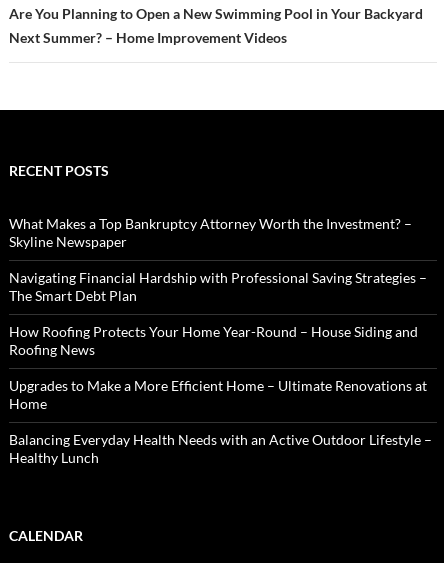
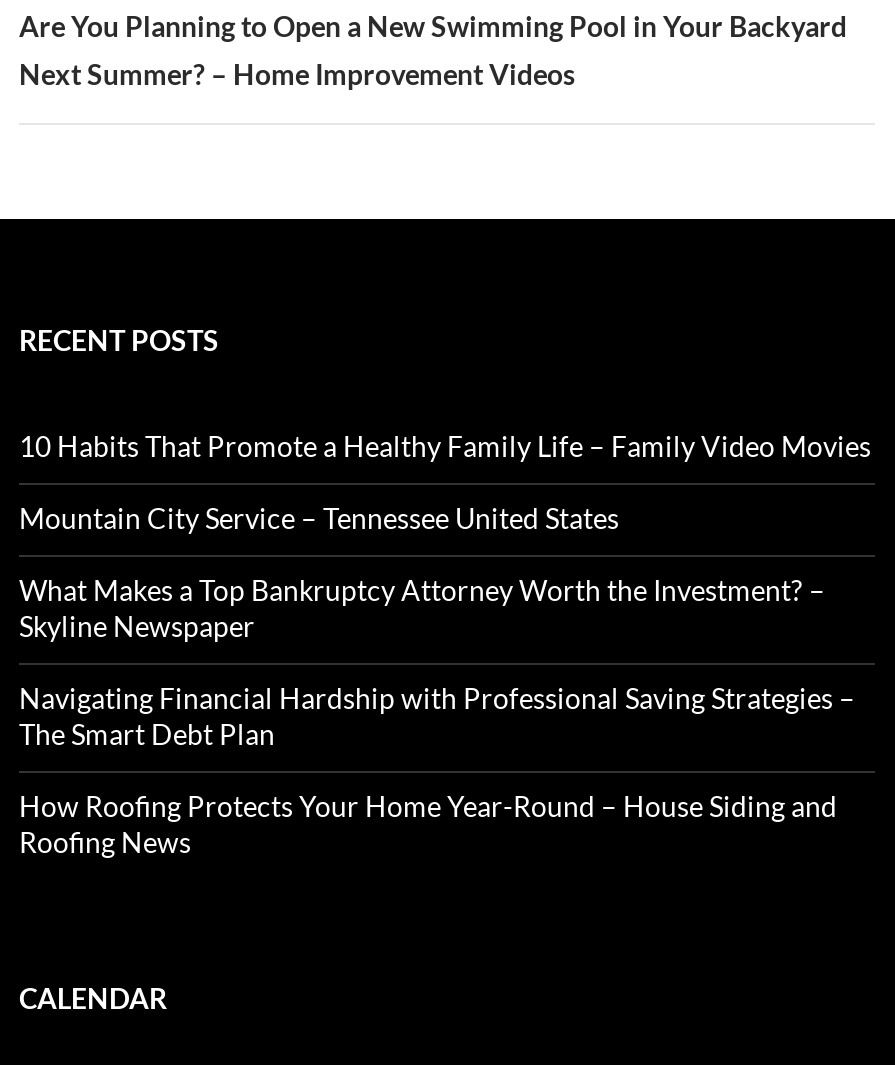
none -> [19,429,871,535] 10 Habits That Promote a Healthy Family Life – Family Video Movies | Mountain City Service – Tennessee United States
moved [9,215,427,358] -> [19,573,855,859]: What Makes a Top Bankruptcy Attorney Worth the Investment? – | Skyline Newspaper | Navigating Financial Hardship with Professional Saving Strategies – | The Smart Debt Plan | How Roofing Protects Your Home Year-Round – House Siding and | Roofing News
[9,377,432,466] Upgrades to Make a More Efficient Home – Ultimate Renovations at | Home | Balancing Everyday Health Needs with an Active Outdoor Lifestyle – | Healthy Lunch -> none

